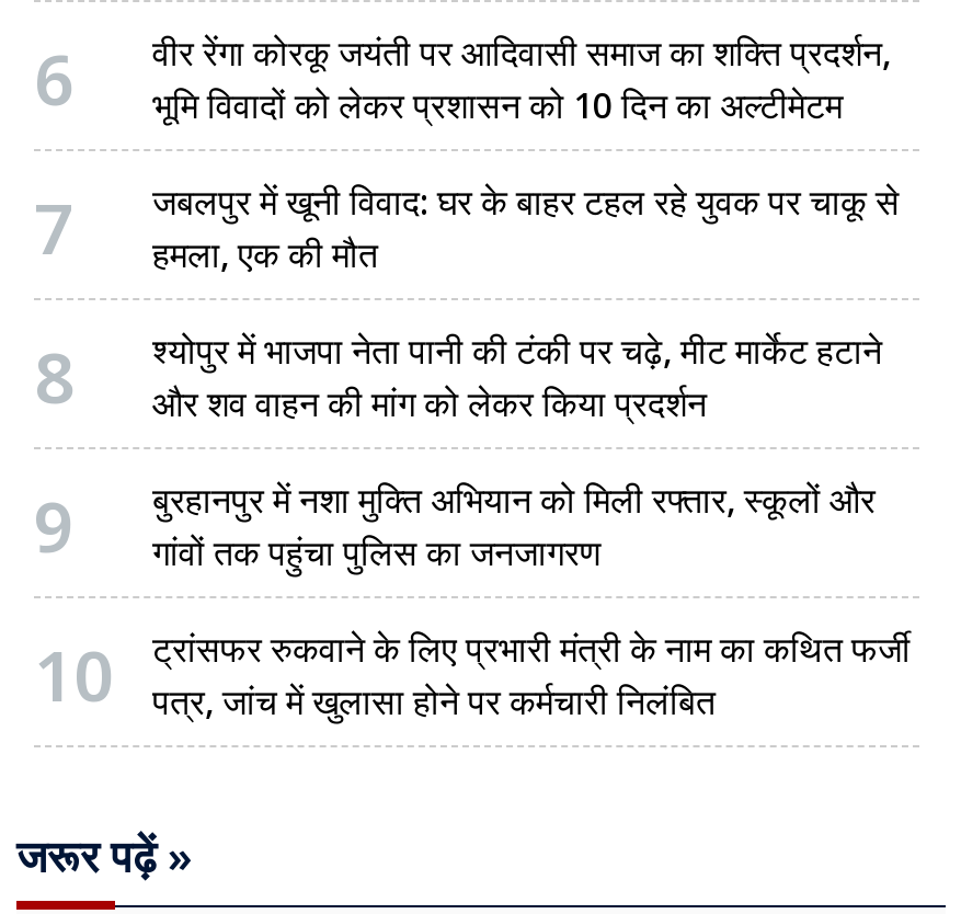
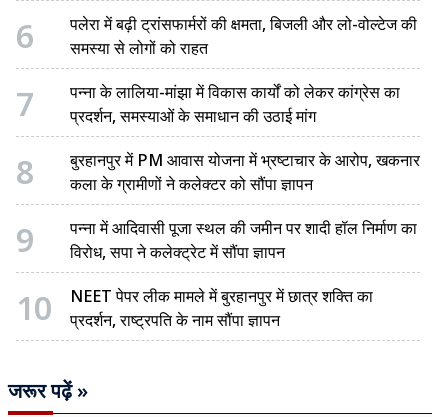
[152,27,891,132] वीर रेंगा कोरकू जयंती पर आदिवासी समाज का शक्ति प्रदर्शन, | भूमि विवादों को लेकर प्रशासन को 10 दिन का अल्टीमेटम -> [70,12,417,60] पलेरा में बढ़ी ट्रांसफार्मरों की क्षमता, बिजली और लो-वोल्टेज की | समस्या से लोगों को राहत
[152,176,900,281] जबलपुर में खूनी विवाद: घर के बाहर टहल रहे युवक पर चाकू से | हमला, एक की मौत -> [70,80,400,128] पन्ना के लालिया-मांझा में विकास कार्यों को लेकर कांग्रेस का | प्रदर्शन, समस्याओं के समाधान की उठाई मांग
[152,325,882,430] श्योपुर में भाजपा नेता पानी की टंकी पर चढ़े, मीट मार्केट हटाने | और शव वाहन की मांग को लेकर किया प्रदर्शन -> [70,148,420,196] बुरहानपुर में PM आवास योजना में भ्रष्टाचार के आरोप, खकनार | कला के ग्रामीणों ने कलेक्टर को सौंपा ज्ञापन
[152,474,876,580] बुरहानपुर में नशा मुक्ति अभियान को मिली रफ्तार, स्कूलों और | गांवों तक पहुंचा पुलिस का जनजागरण -> [70,216,417,264] पन्ना में आदिवासी पूजा स्थल की जमीन पर शादी हॉल निर्माण का | विरोध, सपा ने कलेक्ट्रेट में सौंपा ज्ञापन
[152,623,911,729] ट्रांसफर रुकवाने के लिए प्रभारी मंत्री के नाम का कथित फर्जी | पत्र, जांच में खुलासा होने पर कर्मचारी निलंबित -> [70,284,373,332] NEET पेपर लीक मामले में बुरहानपुर में छात्र शक्ति का | प्रदर्शन, राष्ट्रपति के नाम सौंपा ज्ञापन

